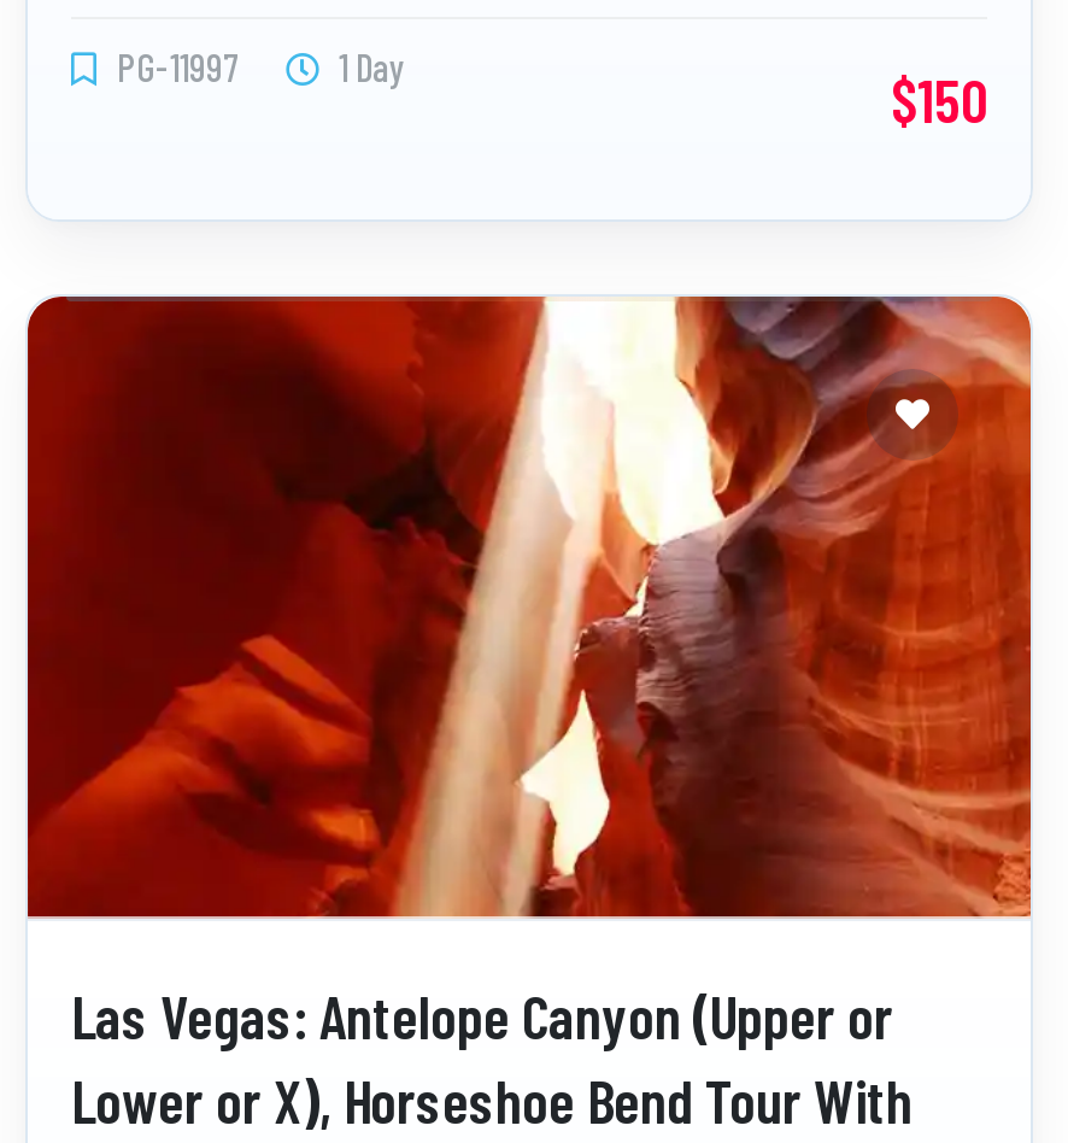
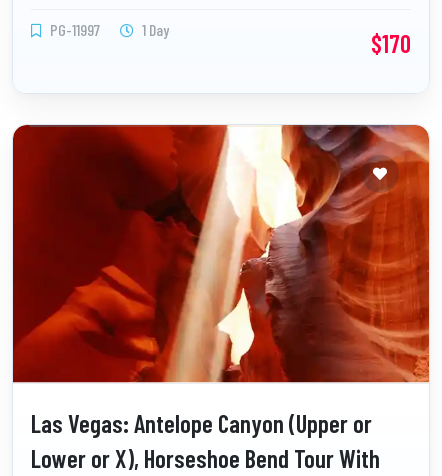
[891,62,987,135] $150 -> [371,28,411,58] $170

